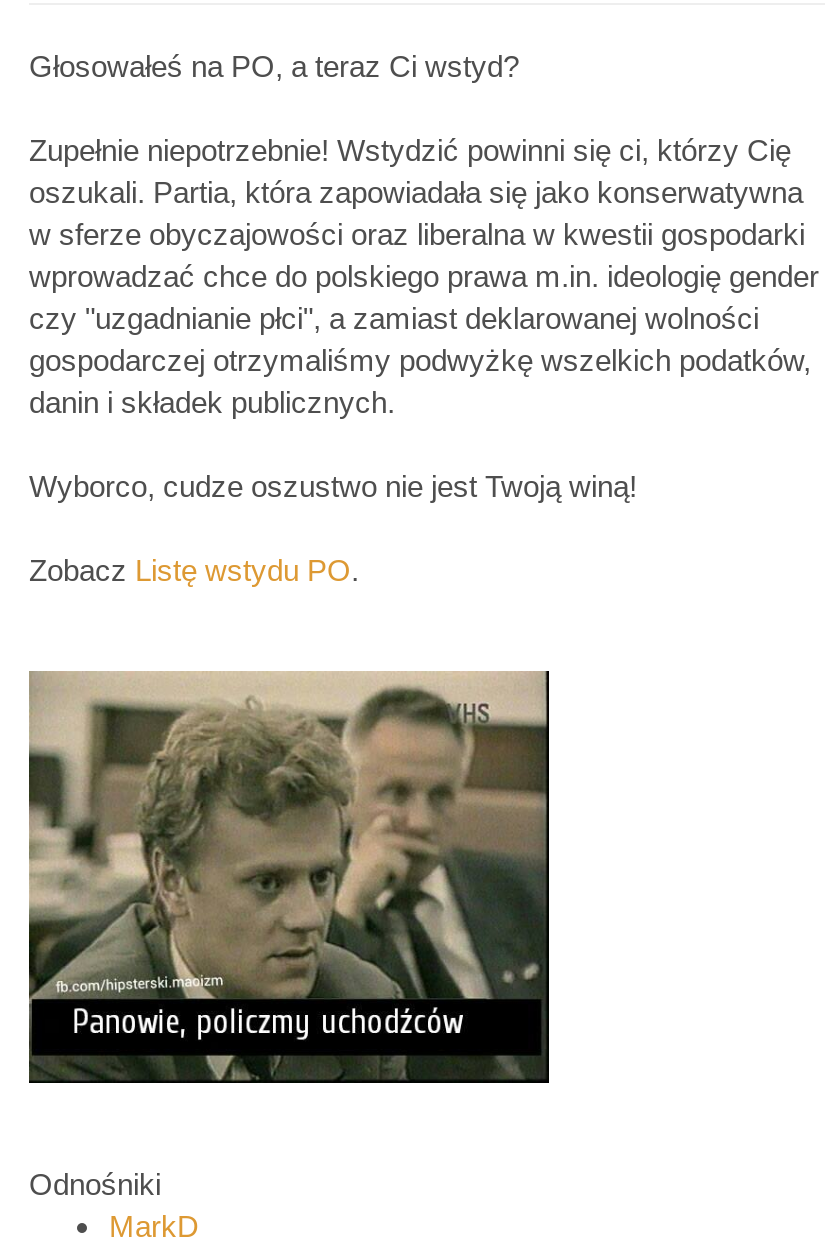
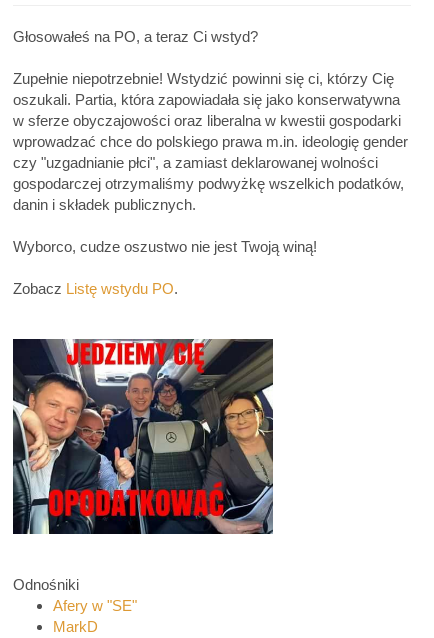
[29,671,551,1085] [image] -> [12,339,274,535] [image]
none -> [53,597,137,614] Afery w "SE"

